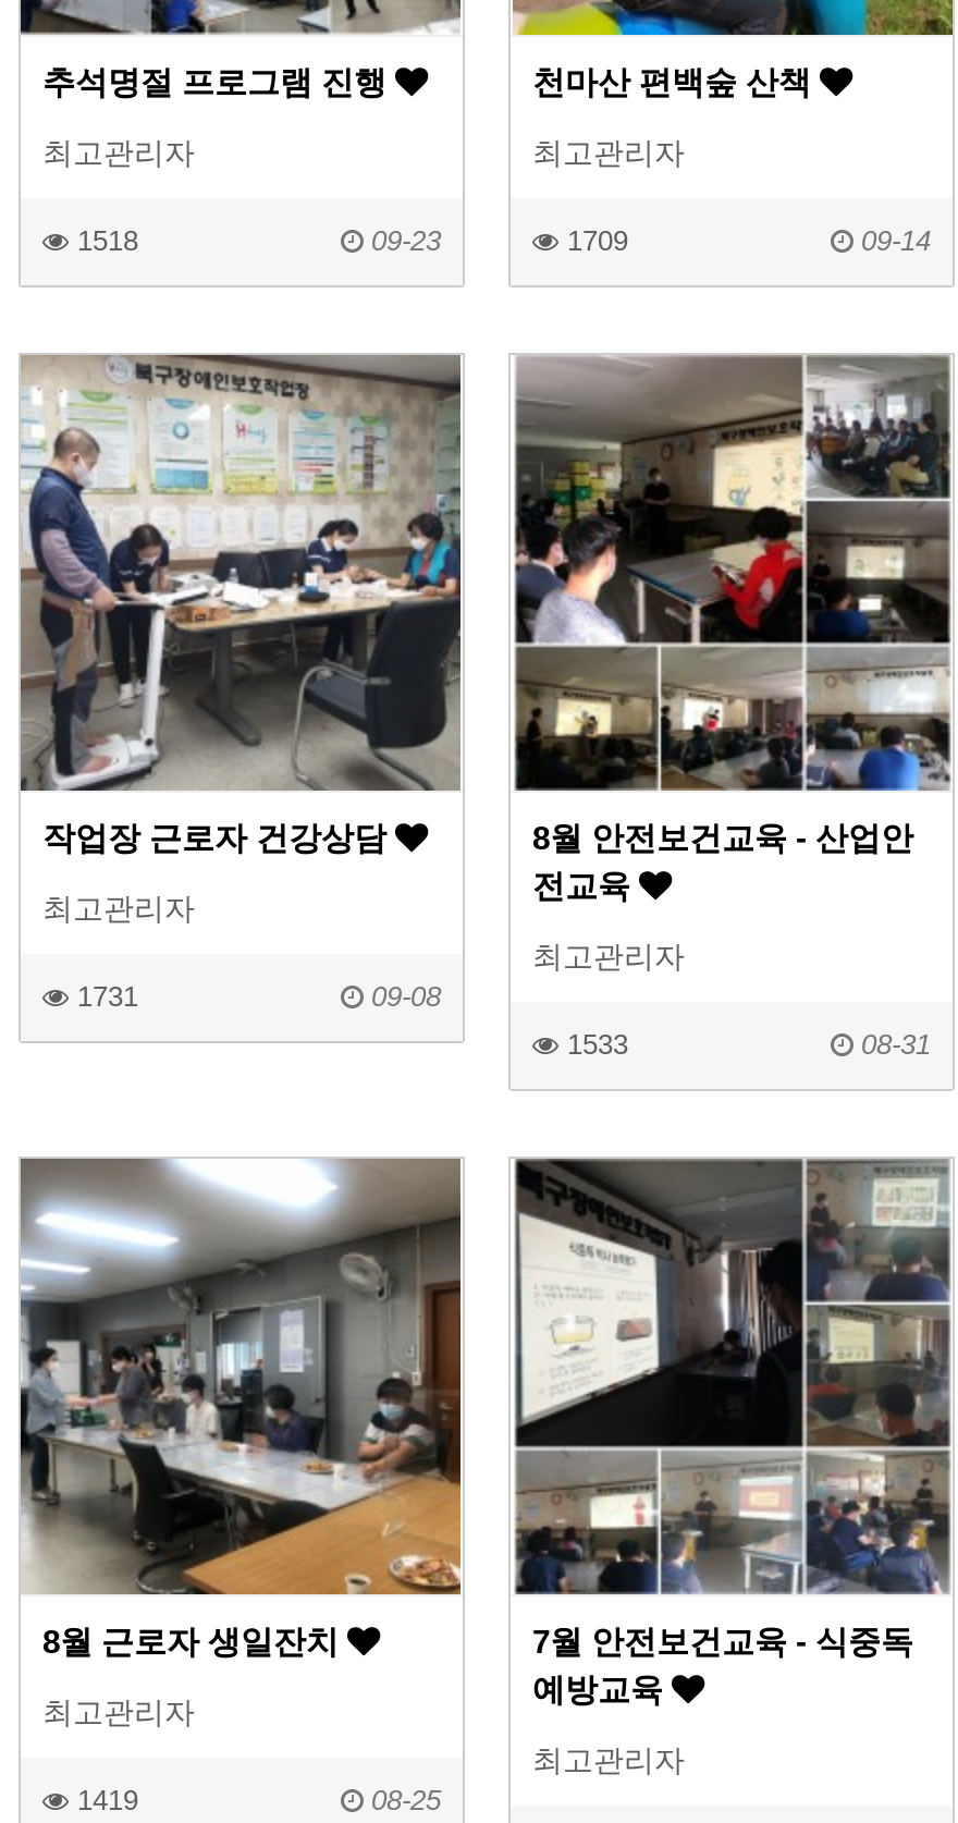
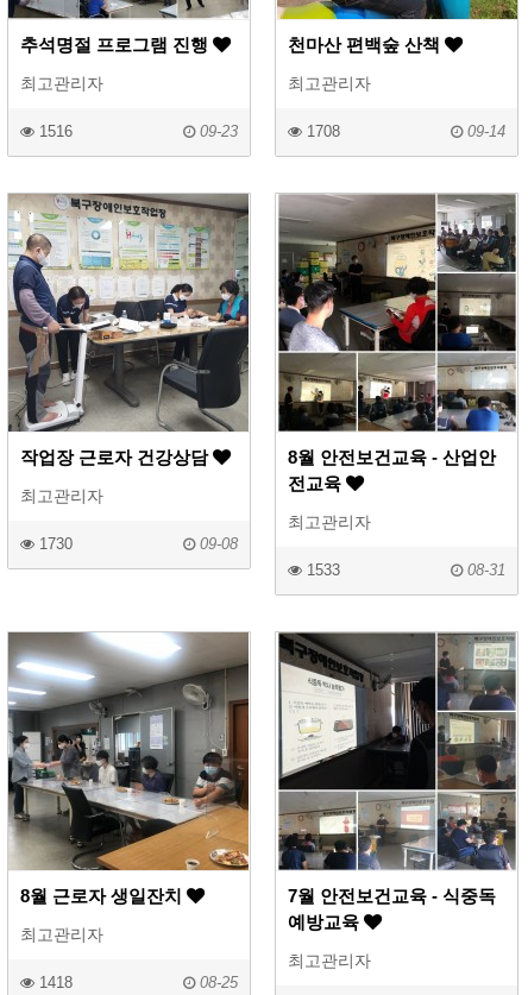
[69,224,138,256] 1518 -> [34,122,73,140] 1516
[558,224,628,256] 1709 -> [302,122,340,140] 1708
[69,979,138,1012] 1731 -> [34,535,73,552] 1730
[69,1783,138,1816] 1419 -> [34,973,73,991] 1418

